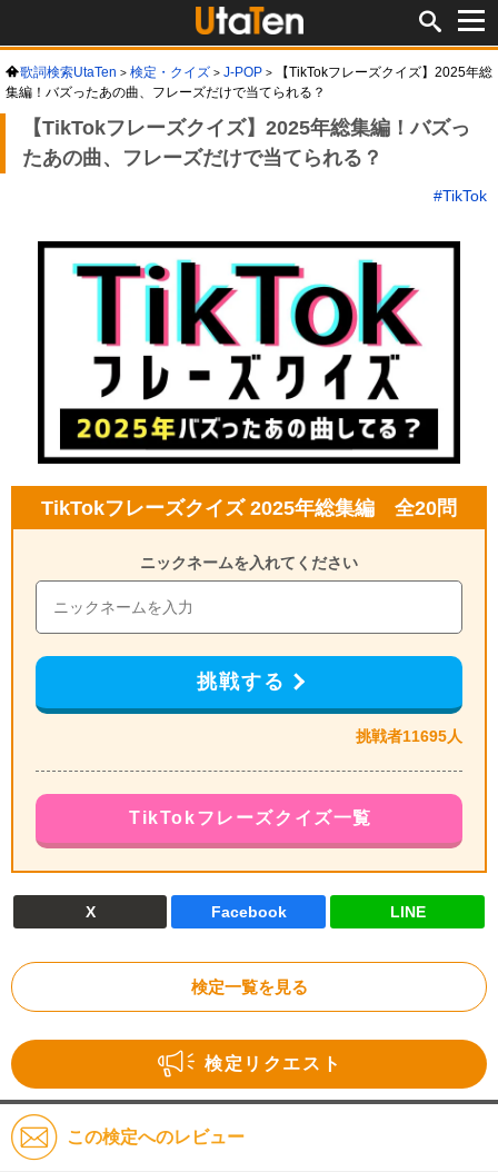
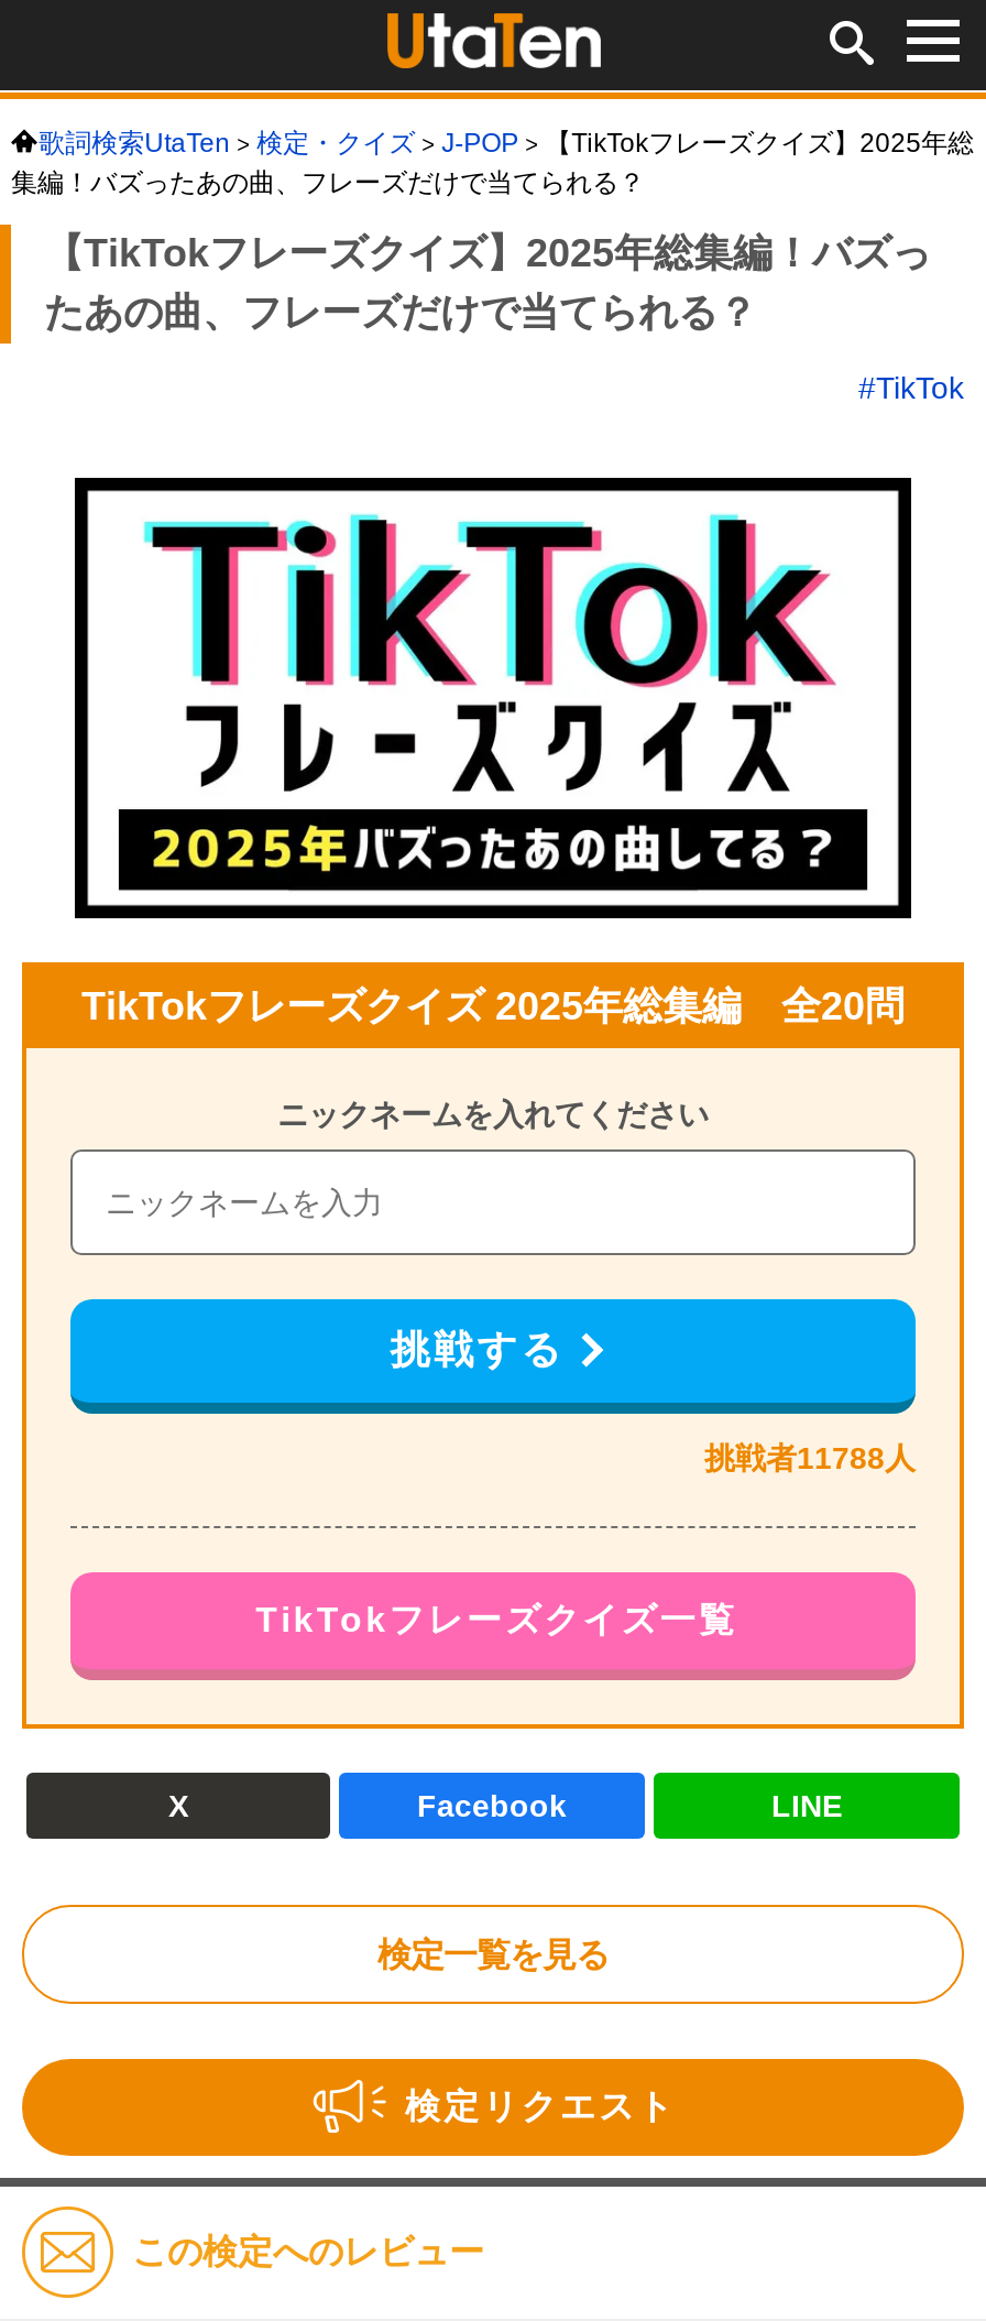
[356,727,462,745] 挑戦者11695人 -> [704,1440,916,1475] 挑戦者11788人

